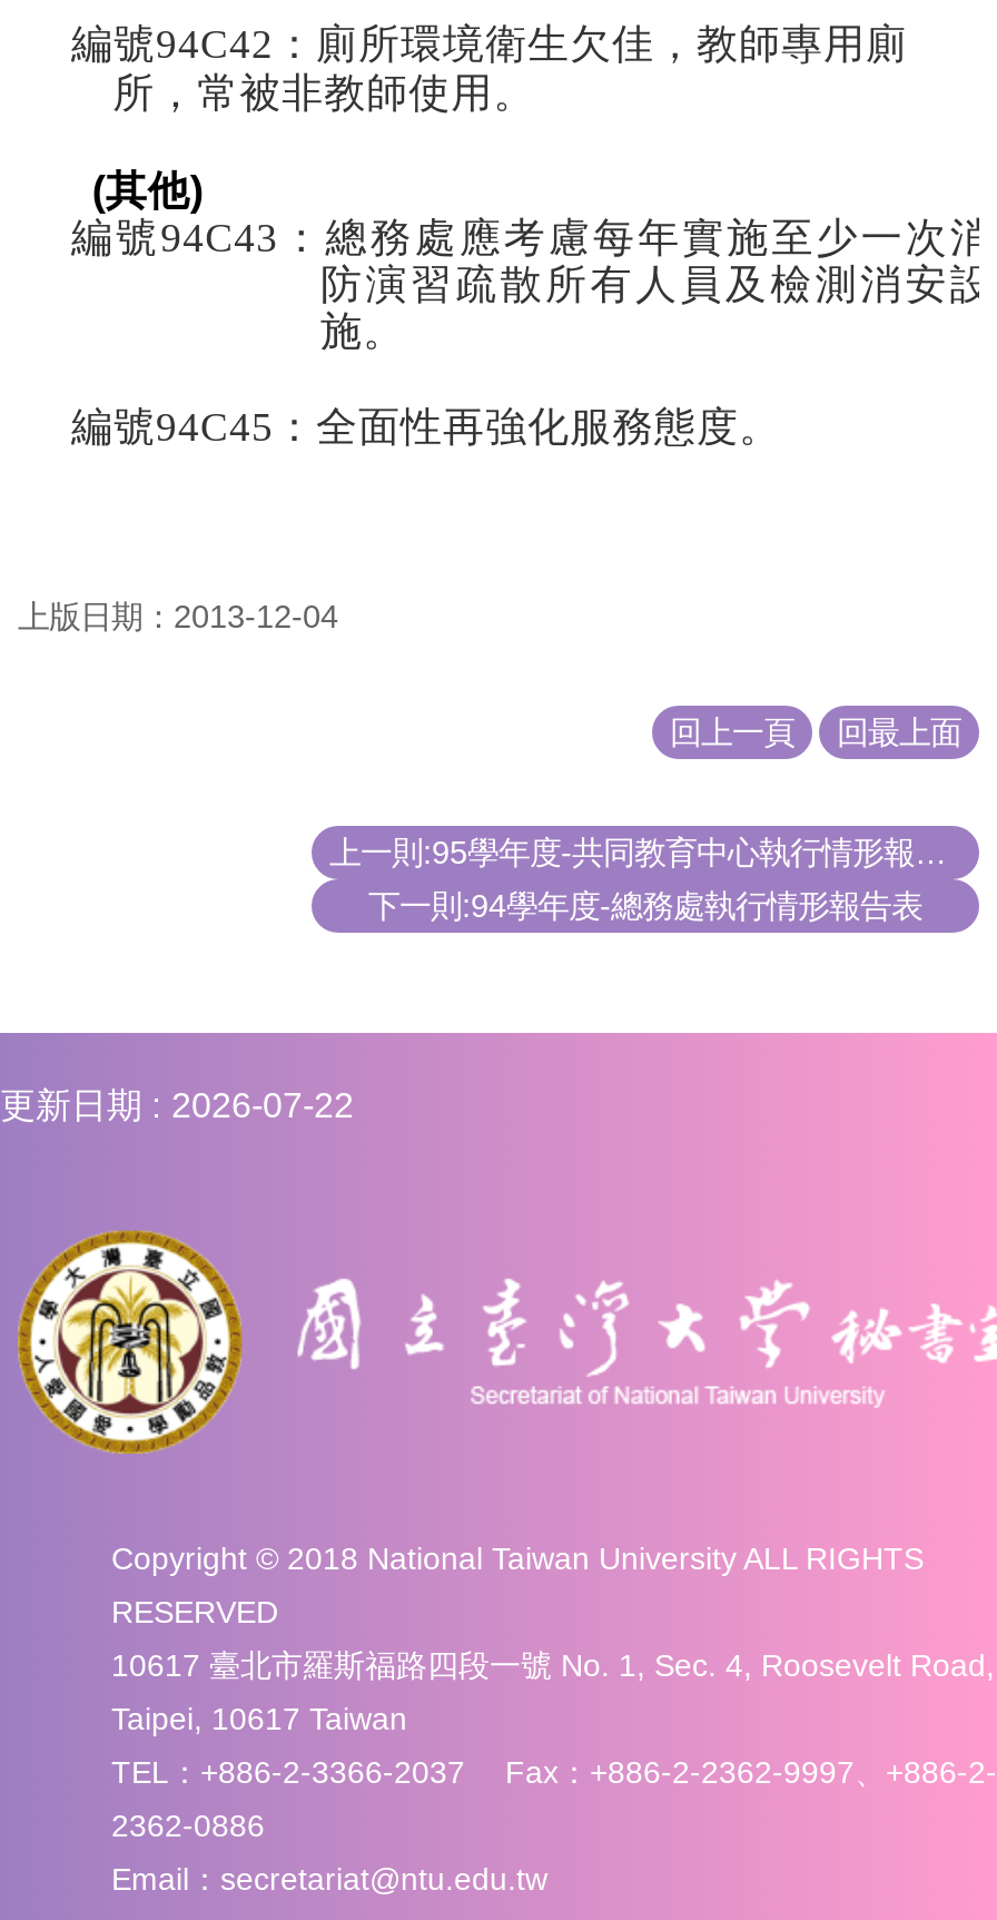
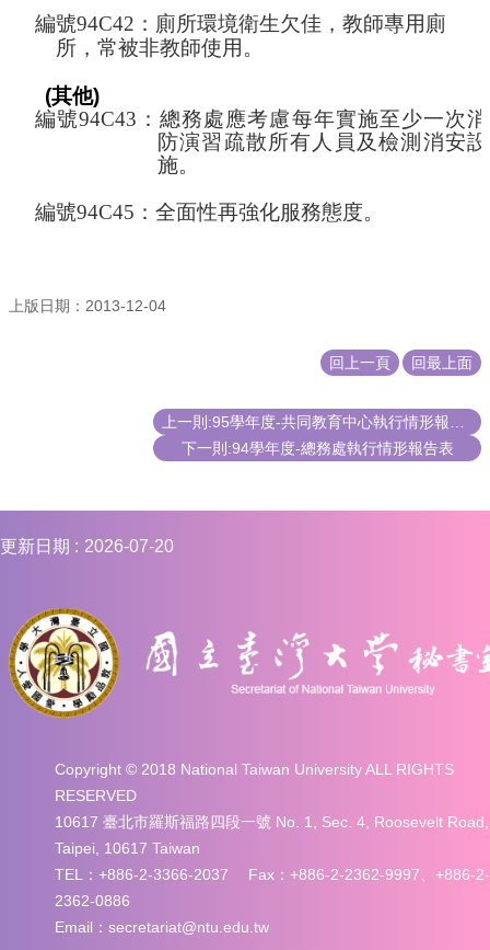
[0,1086,354,1124] 更新日期 2026-07-22 -> [0,537,174,555] 更新日期 2026-07-20

